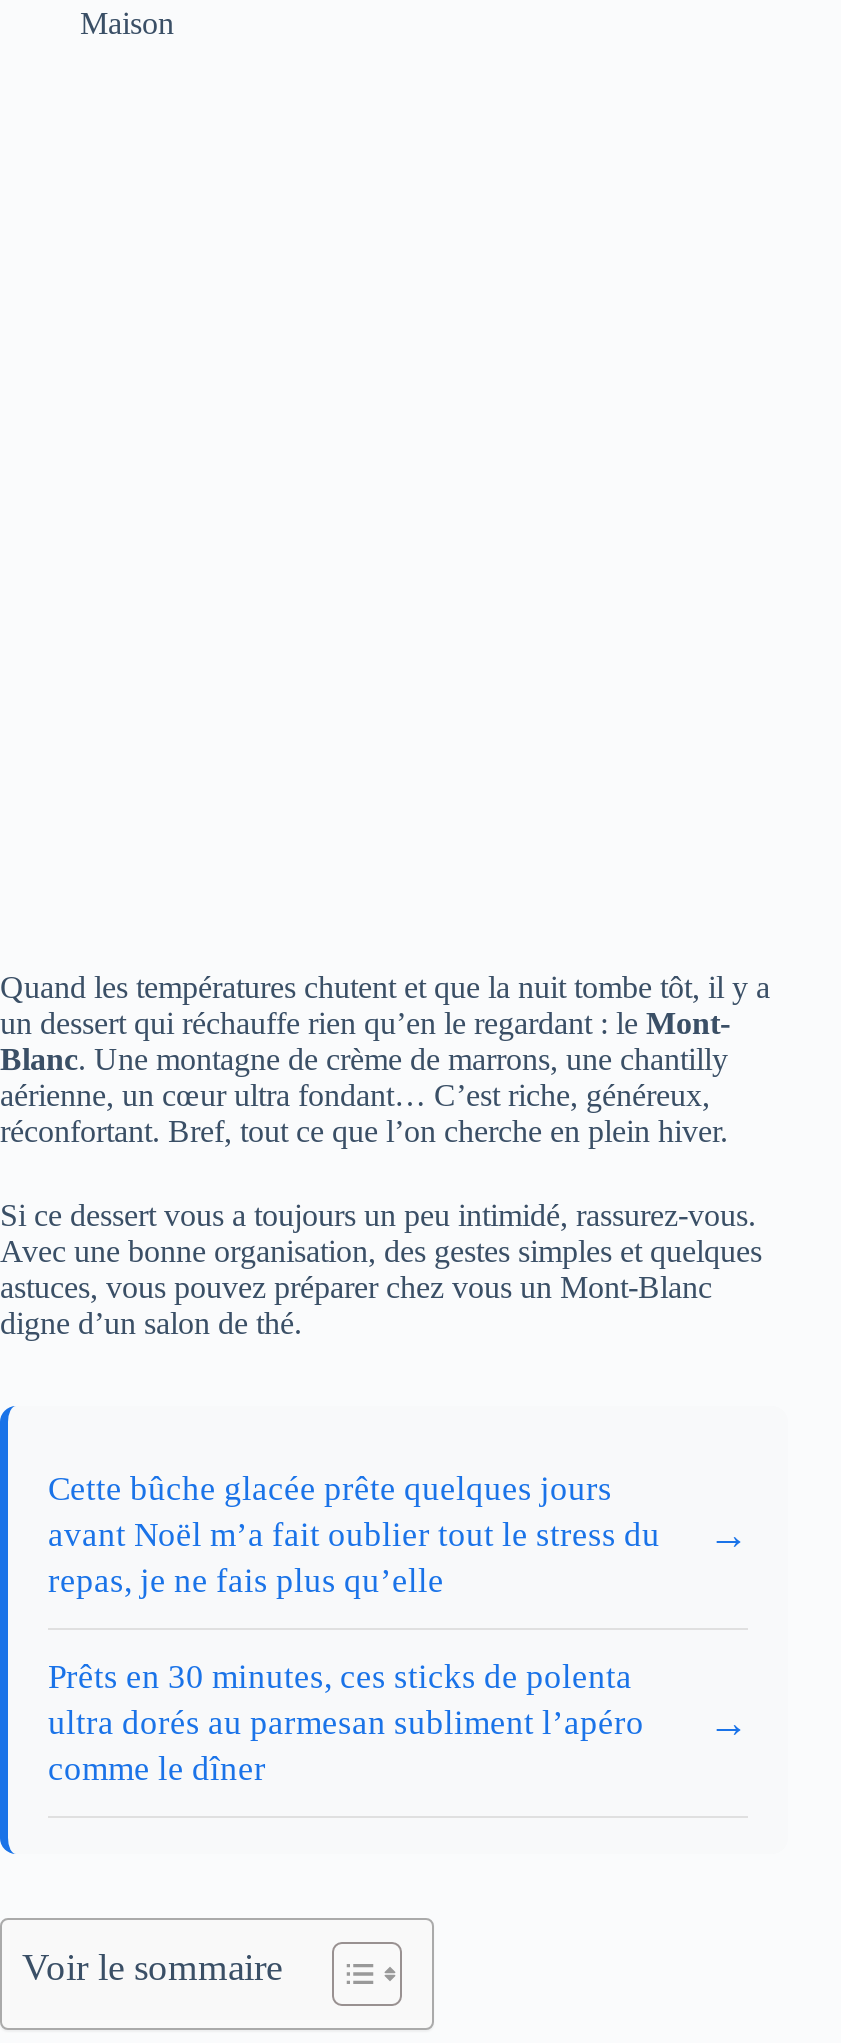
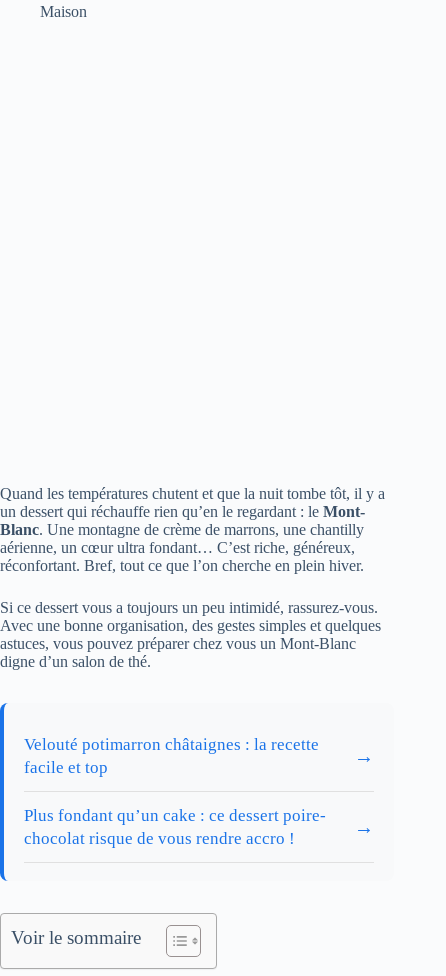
[48,1470,660,1600] Cette bûche glacée prête quelques jours | avant Noël m’a fait oublier tout le stress du | repas, je ne fais plus qu’elle -> [24,735,319,777] Velouté potimarron châtaignes : la recette | facile et top
[48,1658,644,1788] Prêts en 30 minutes, ces sticks de polenta | ultra dorés au parmesan subliment l’apéro | comme le dîner -> [24,806,326,848] Plus fondant qu’un cake : ce dessert poire- | chocolat risque de vous rendre accro !

